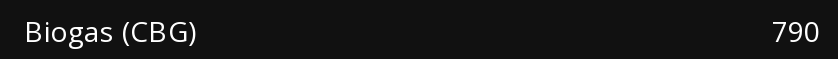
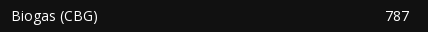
[772,13,820,51] 790 -> [385,6,409,25] 787

